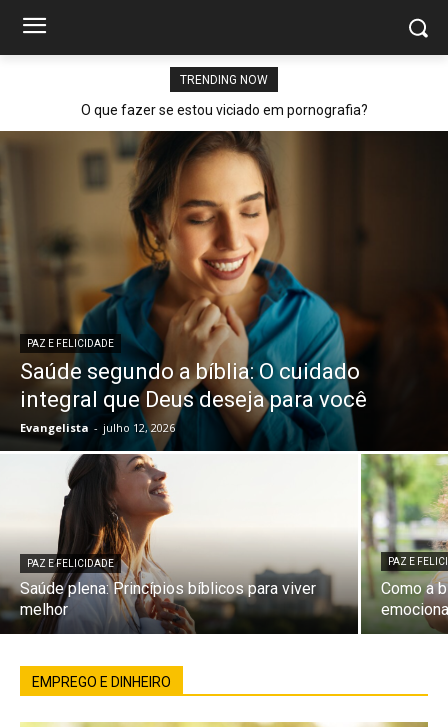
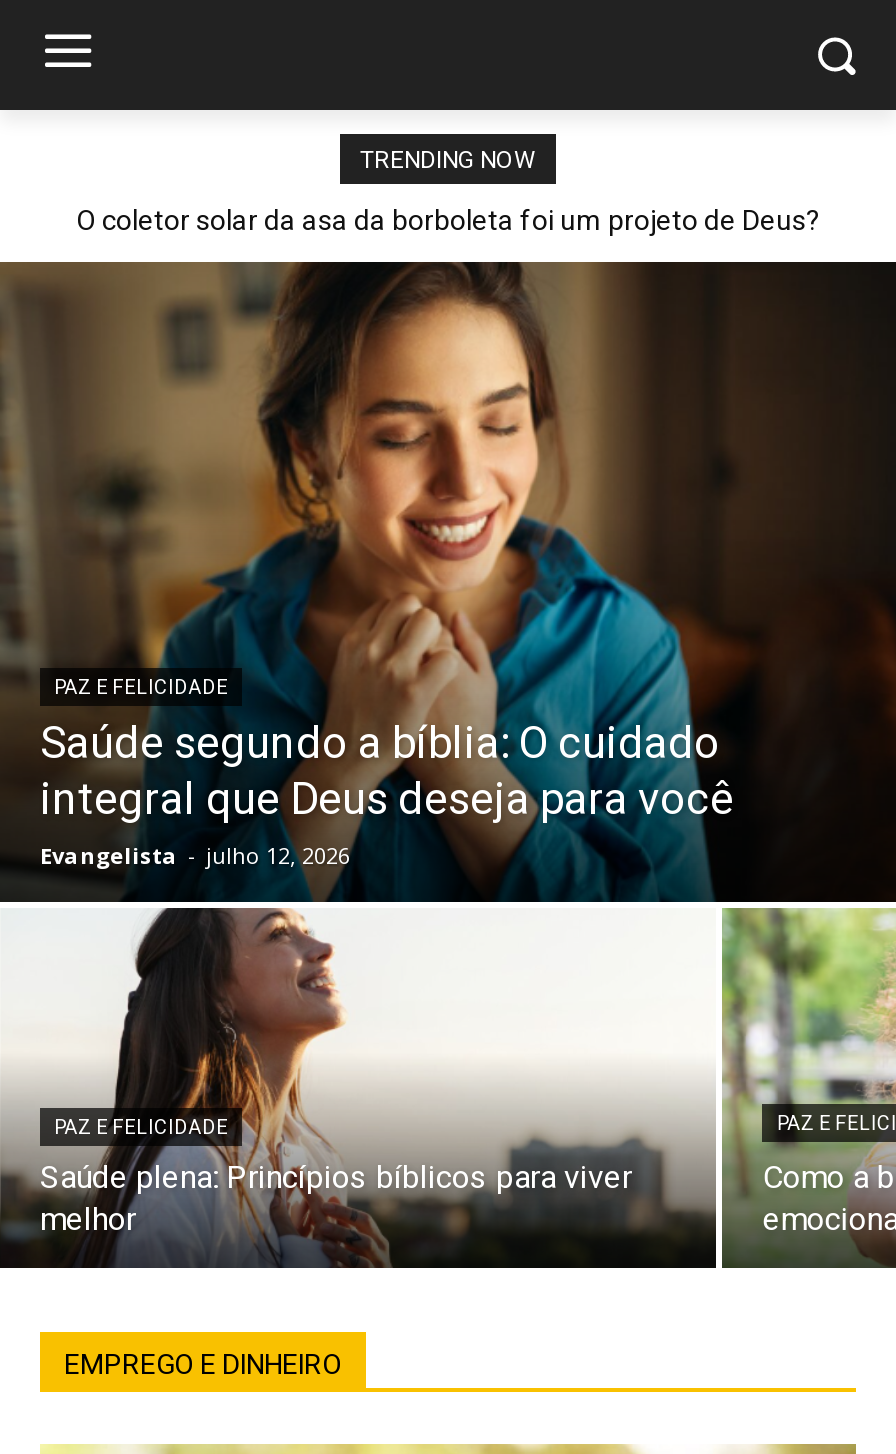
[80,102,367,118] O que fazer se estou viciado em pornografia? -> [76,204,820,236] O coletor solar da asa da borboleta foi um projeto de Deus?

